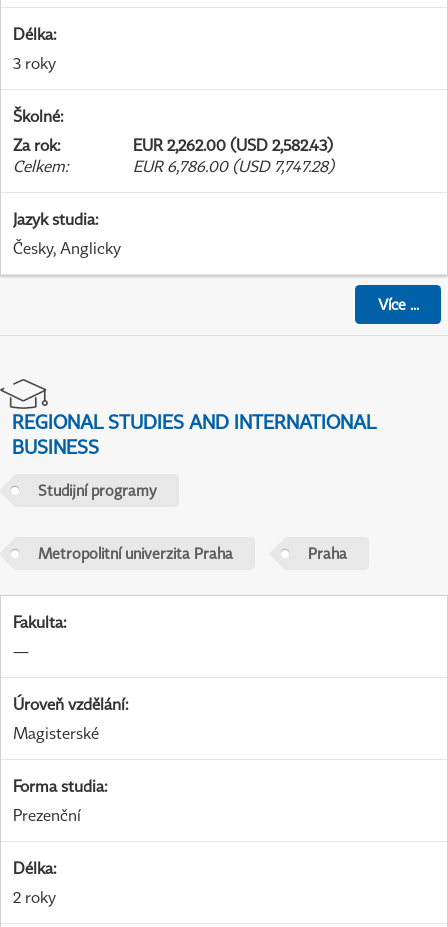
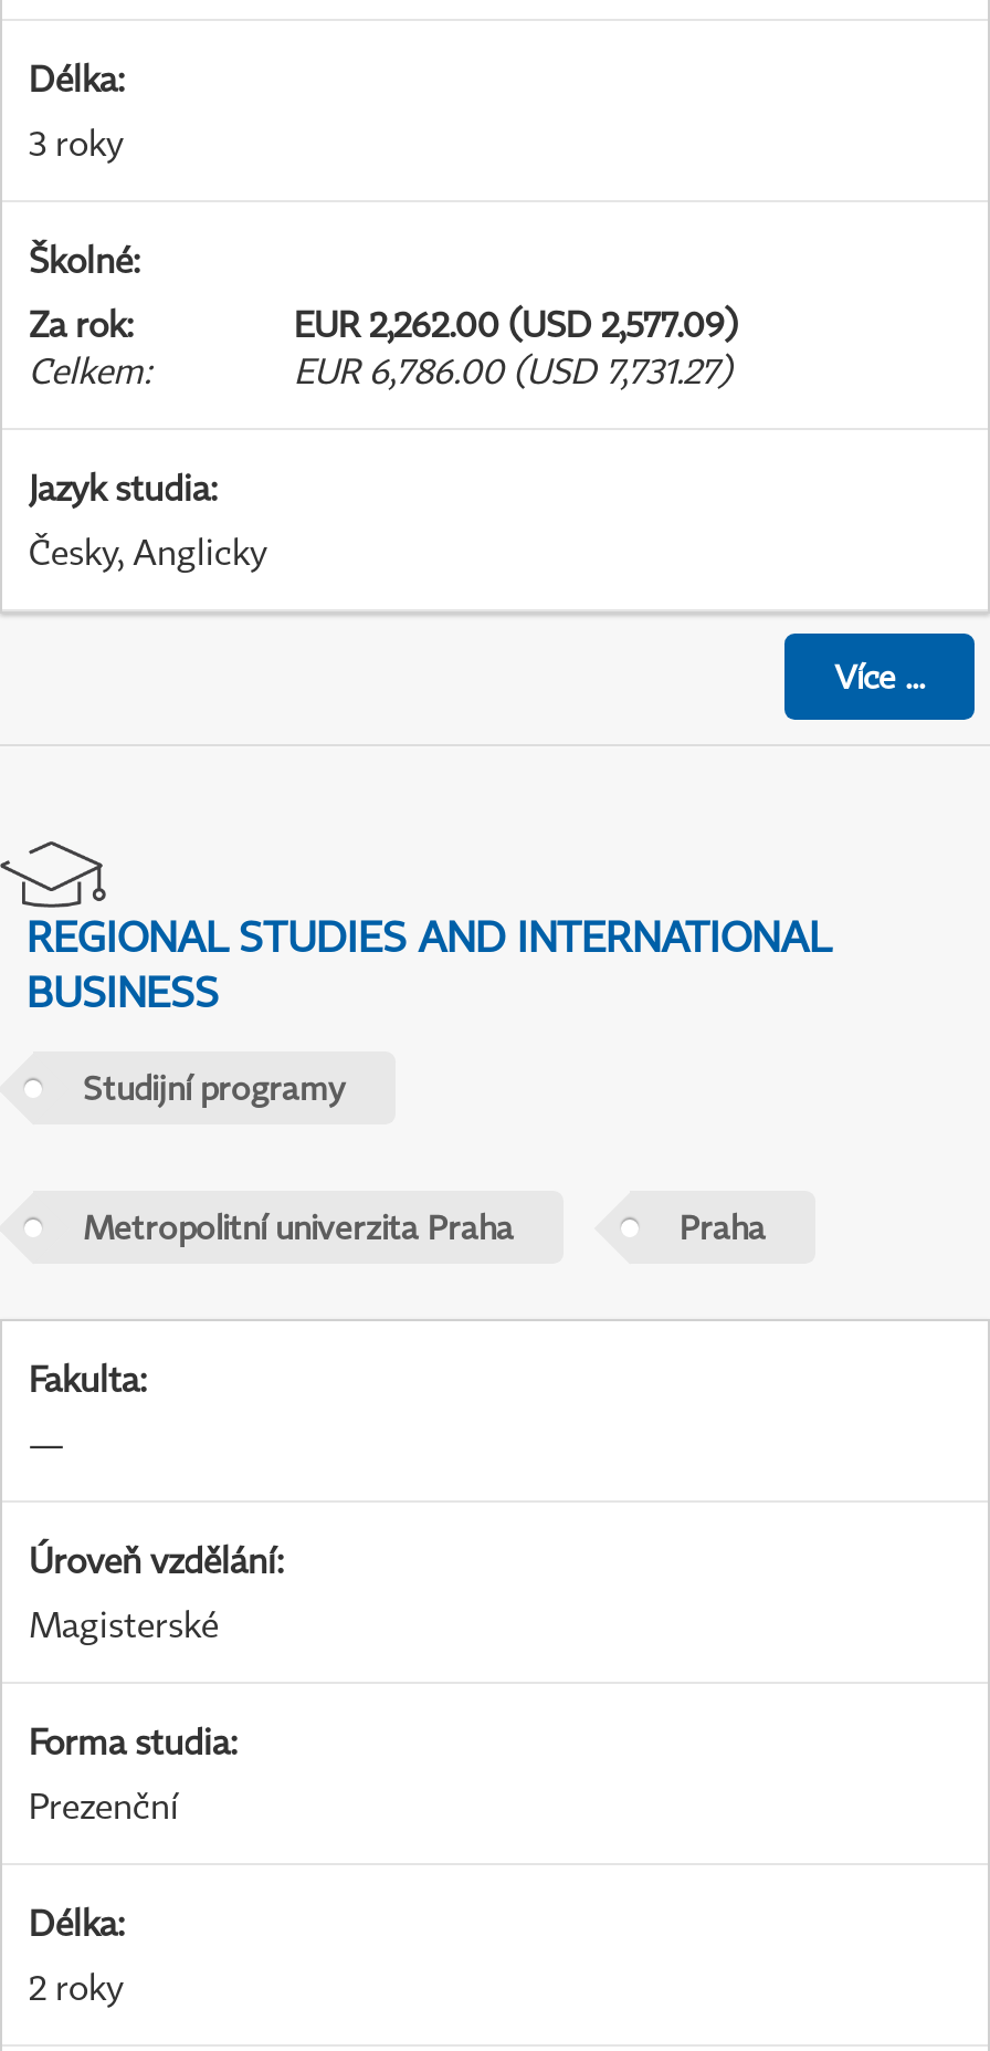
[133,135,333,155] EUR 2,262.00 (USD 2,582.43) -> [294,302,738,346] EUR 2,262.00 (USD 2,577.09)
[133,156,334,176] EUR 6,786.00 (USD 7,747.28) -> [294,349,731,393] EUR 6,786.00 (USD 7,731.27)

